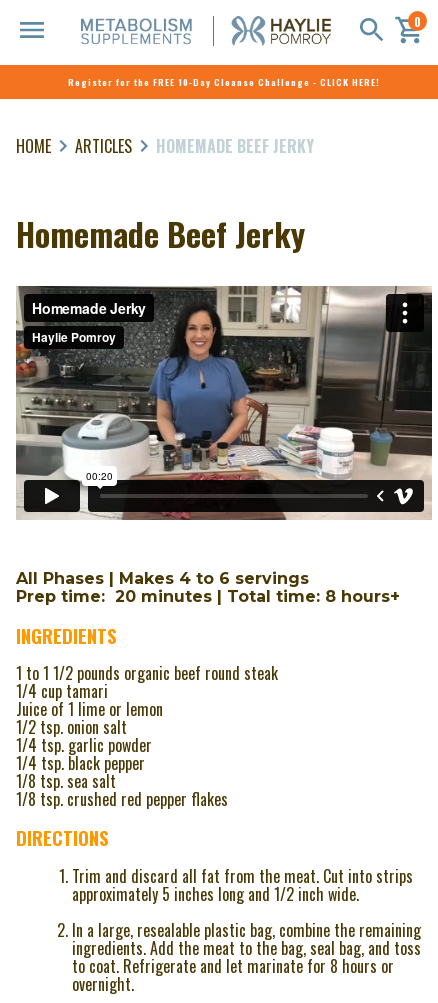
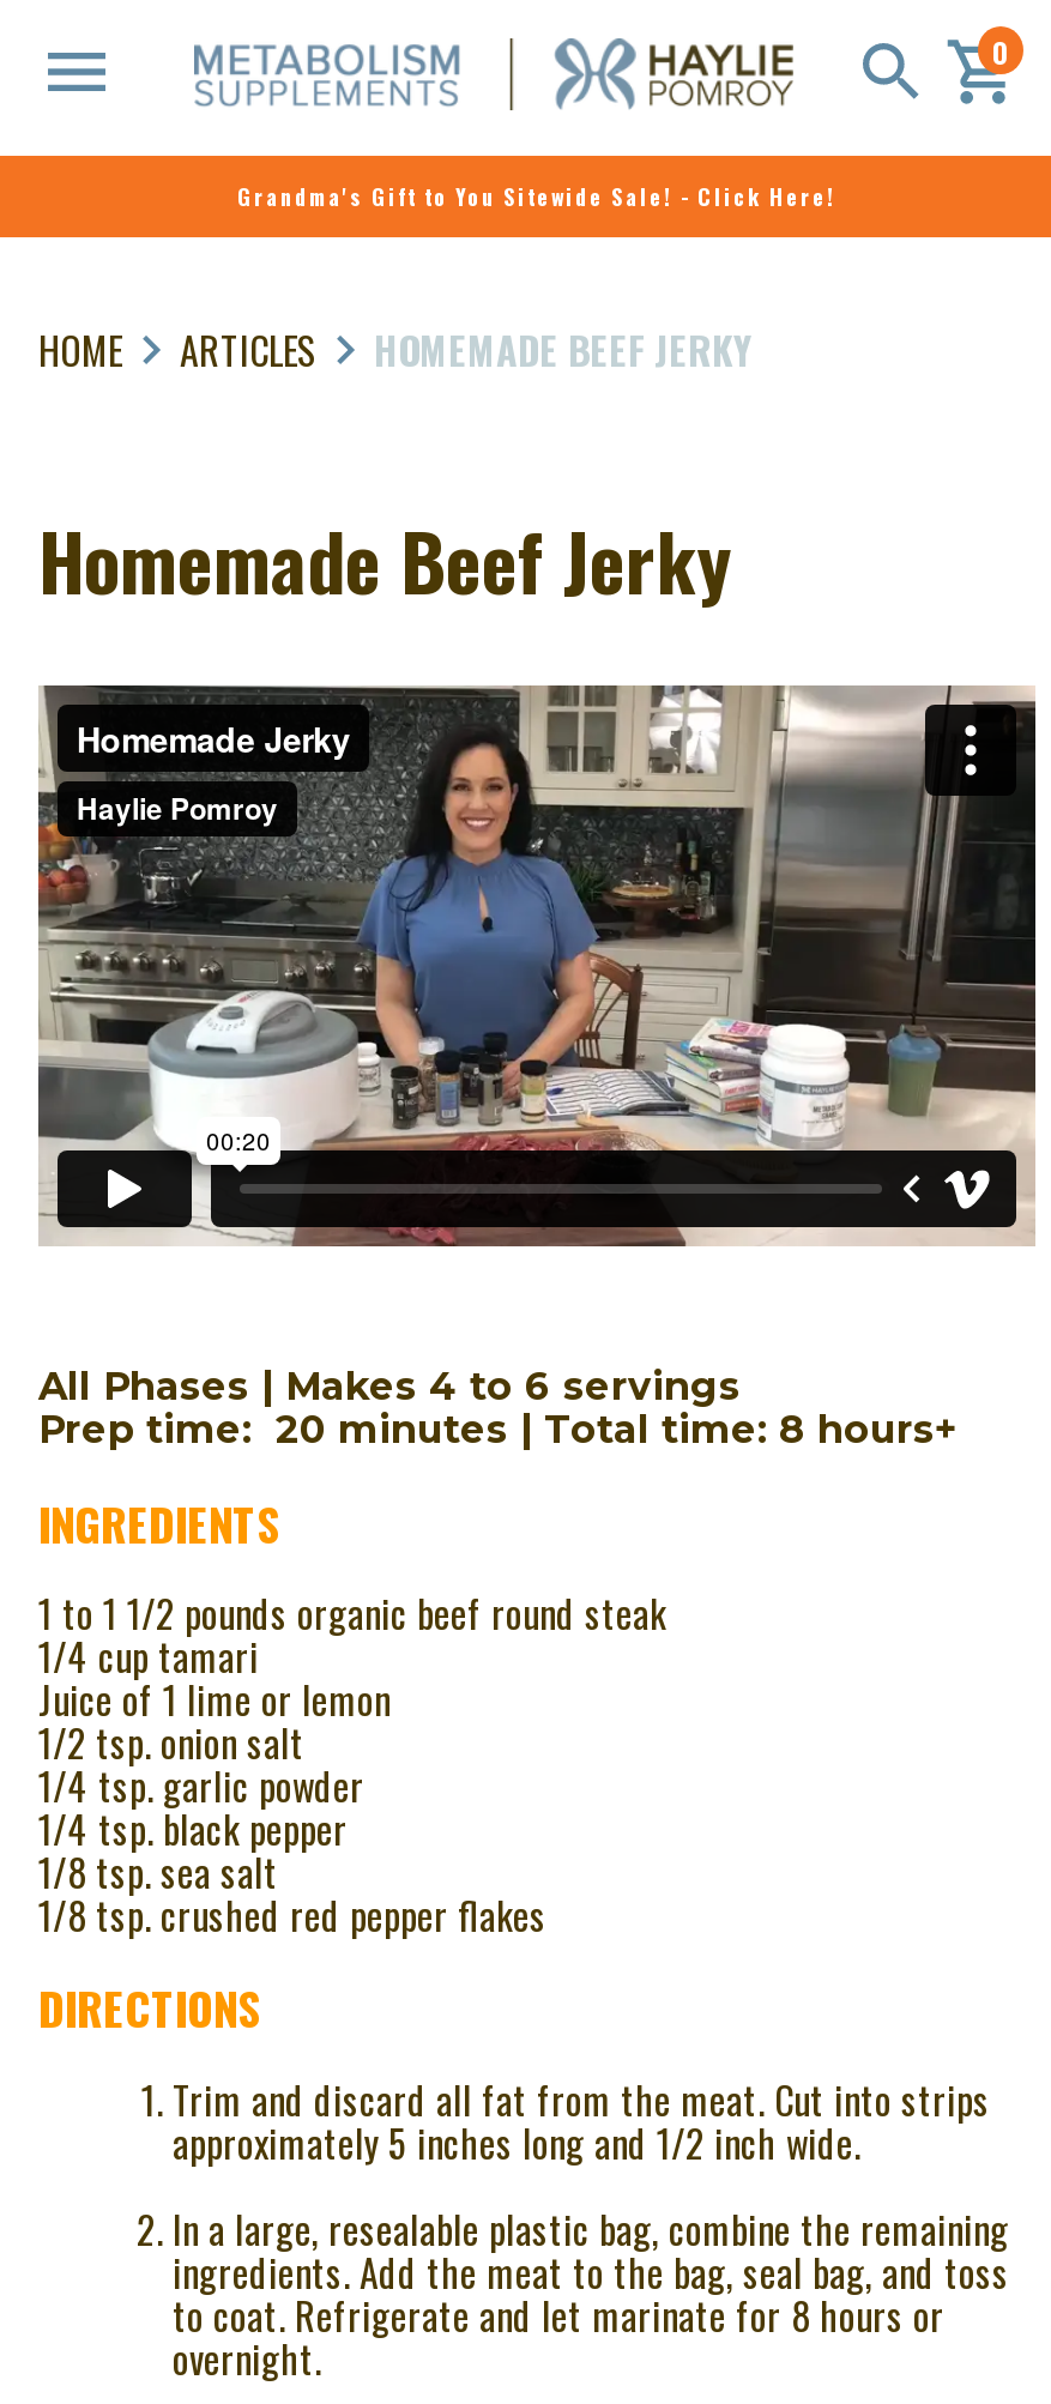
[68,75,380,89] Register for the FREE 10-Day Cleanse Challenge - CLICK HERE! -> [237,180,836,213] Grandma's Gift to You Sitewide Sale! - Click Here!

